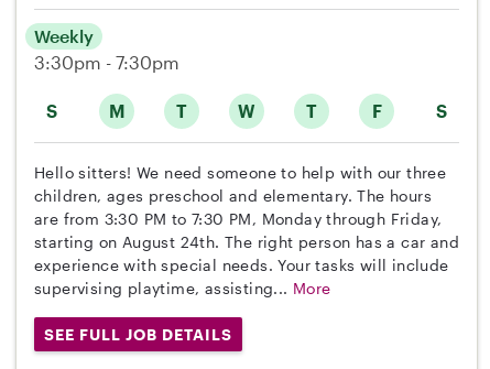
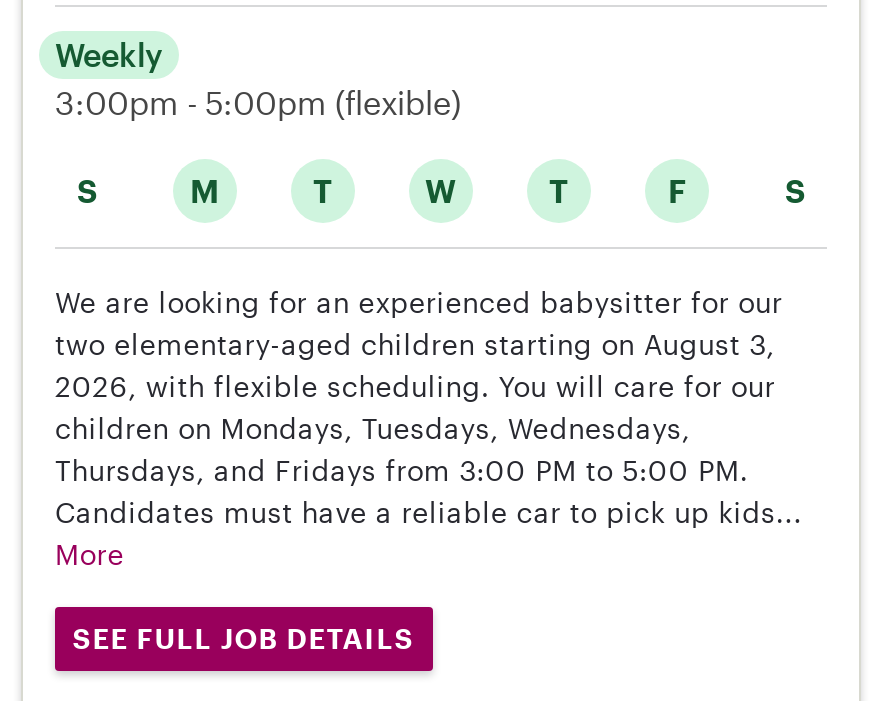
[34,52,179,72] 3:30pm - 7:30pm -> [55,84,461,122] 3:00pm - 5:00pm (flexible)
[34,163,459,297] Hello sitters! We need someone to help with our three | children, ages preschool and elementary. The hours | are from 3:30 PM to 7:30 PM, Monday through Friday, | starting on August 24th. The right person has a car and | experience with special needs. Your tasks will include | supervising playtime, assisting... More -> [55,286,802,572] We are looking for an experienced babysitter for our | two elementary-aged children starting on August 3, | 2026, with flexible scheduling. You will care for our | children on Mondays, Tuesdays, Wednesdays, | Thursdays, and Fridays from 3:00 PM to 5:00 PM. | Candidates must have a reliable car to pick up kids... | More

